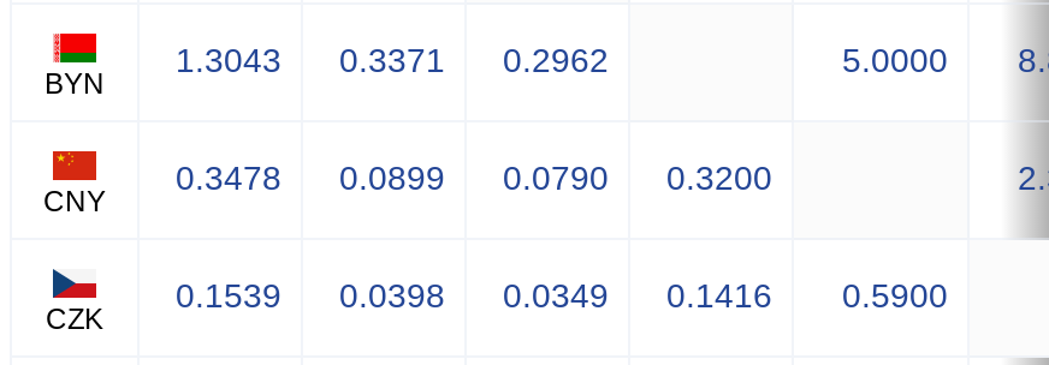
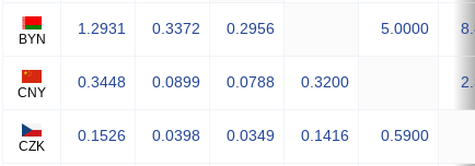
[176,41,281,80] 1.3043 -> [78,20,126,37] 1.2931
[339,41,445,80] 0.3371 -> [152,20,200,37] 0.3372
[503,41,609,80] 0.2962 -> [227,20,275,37] 0.2956
[176,159,281,197] 0.3478 -> [78,73,126,91] 0.3448
[503,159,609,197] 0.0790 -> [227,73,275,91] 0.0788
[176,277,948,315] 0.1539 0.0398 0.0349 0.1416 0.5900 -> [78,127,429,144] 0.1526 0.0398 0.0349 0.1416 0.5900

